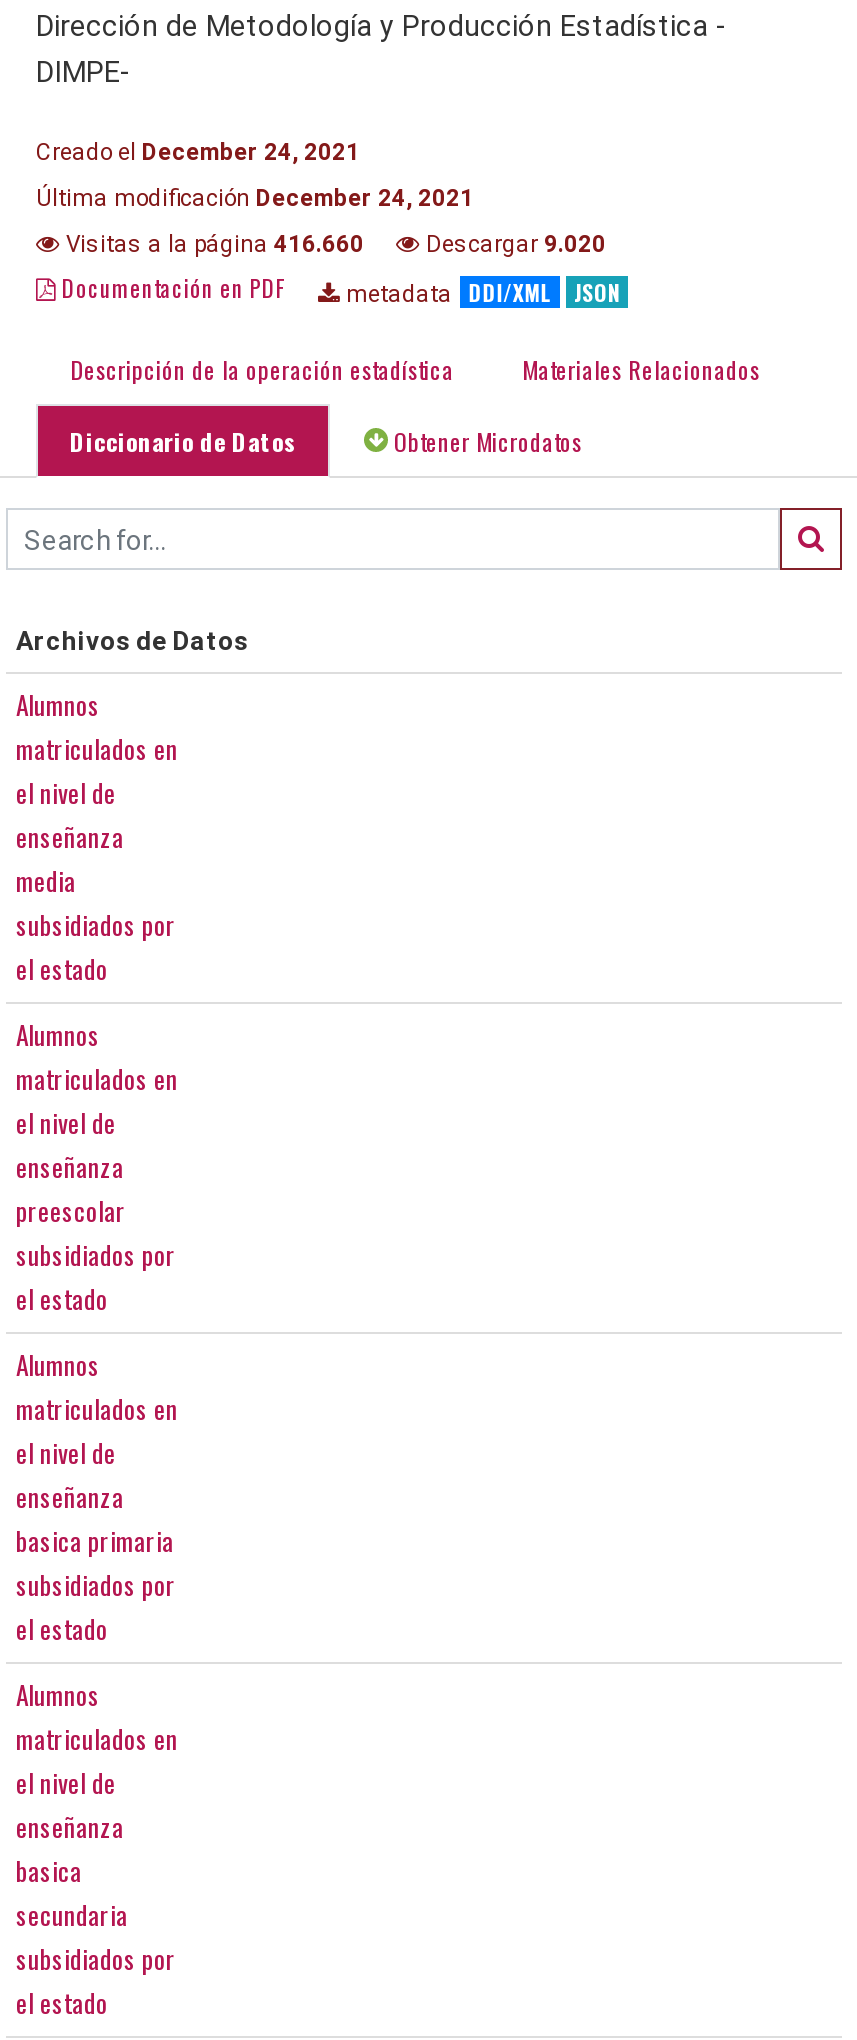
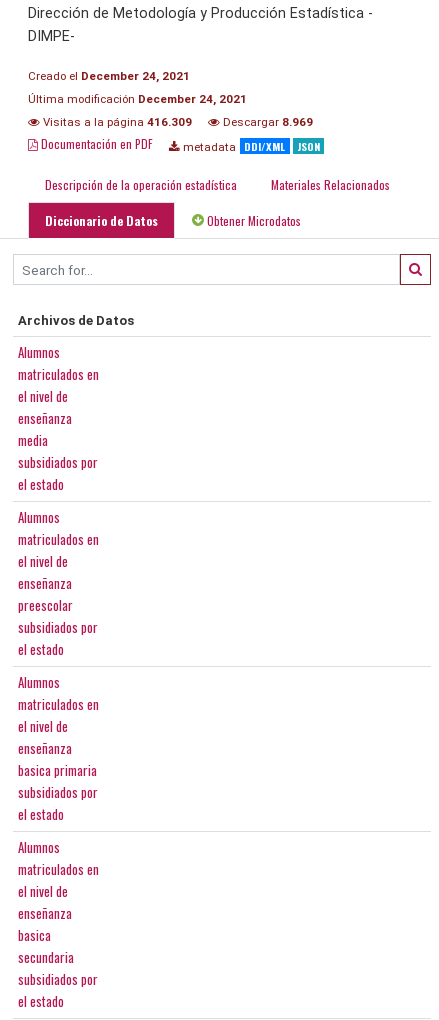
[60,230,364,258] Visitas a la página 416.660 -> [40,115,192,129] Visitas a la página 416.309
[420,230,606,258] Descargar 9.020 -> [220,115,313,129] Descargar 8.969

